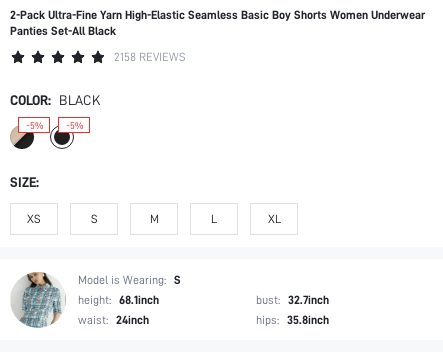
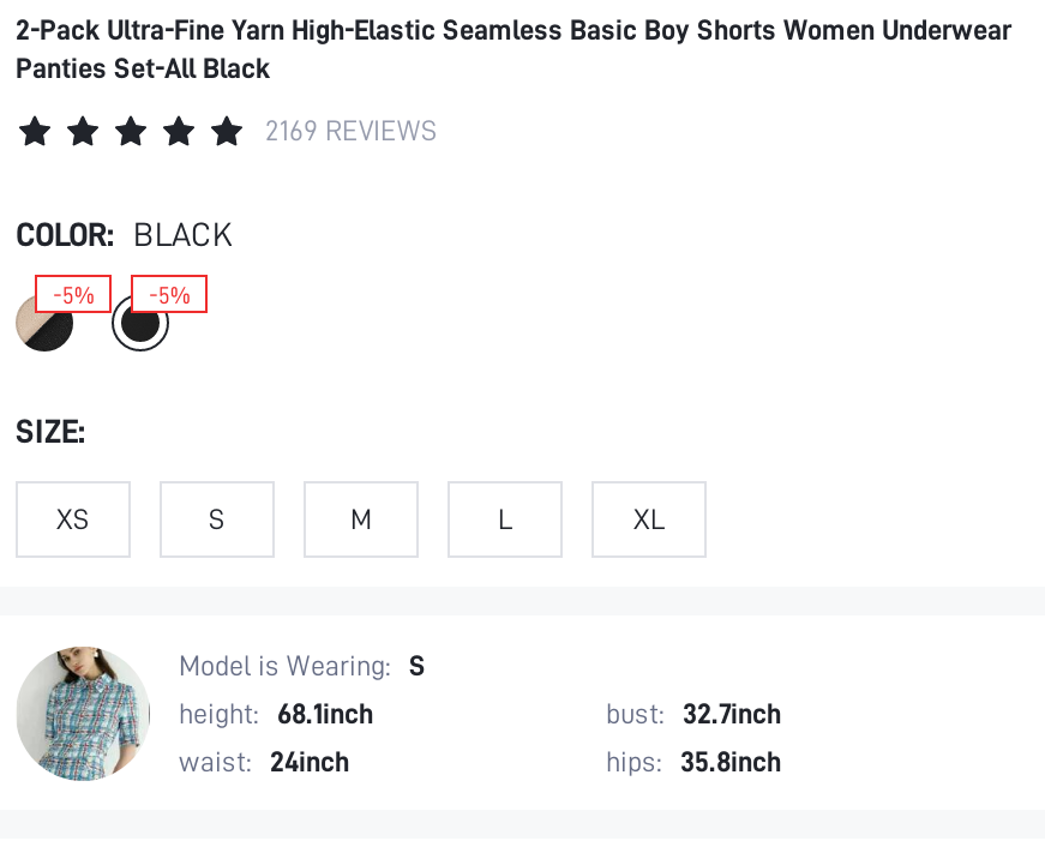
[114,50,186,64] 2158 REVIEWS -> [265,115,438,148] 2169 REVIEWS

